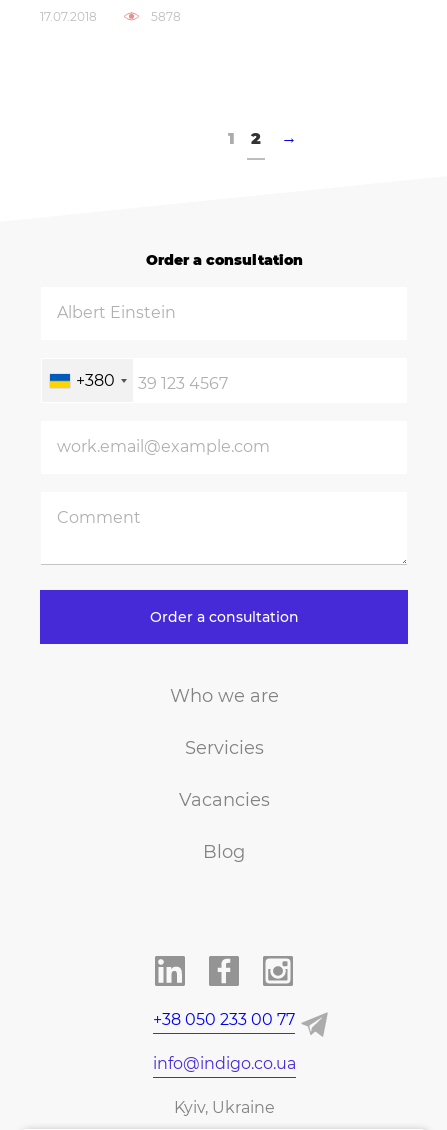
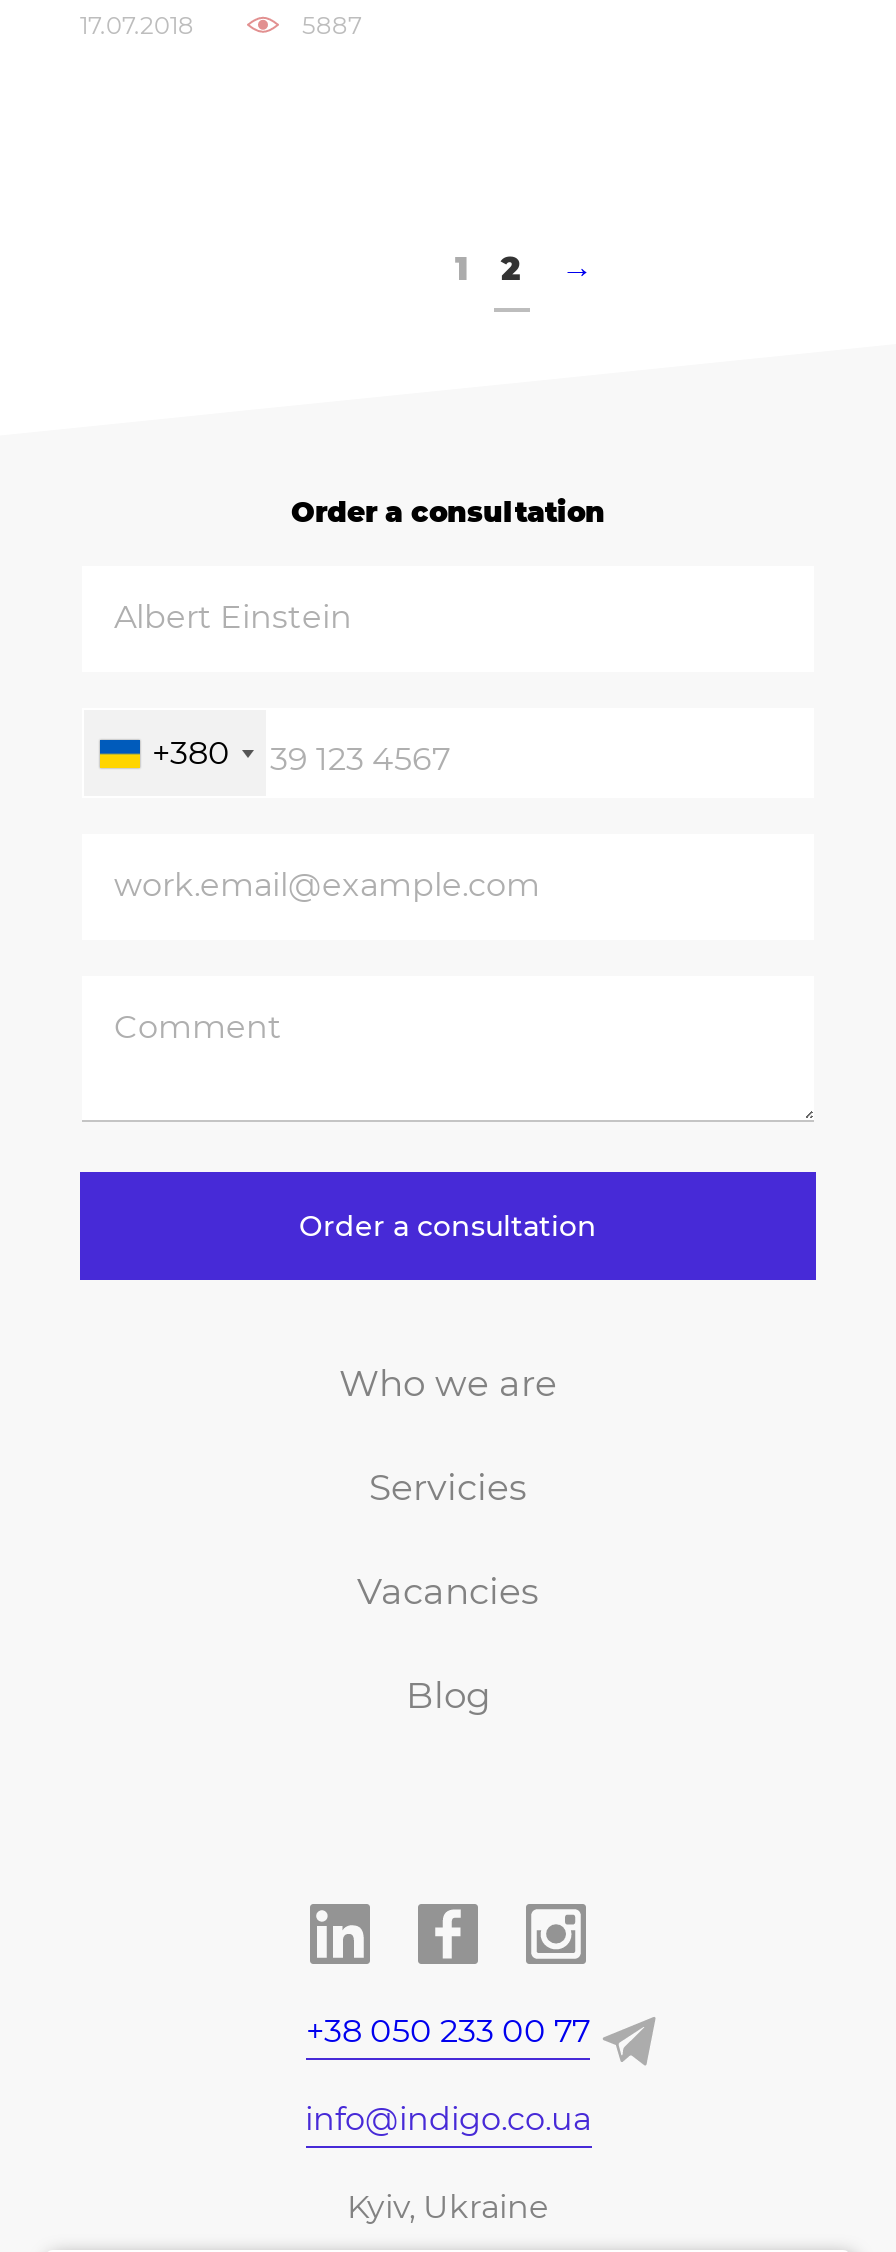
[151,9,181,24] 5878 -> [302,10,362,40] 5887

